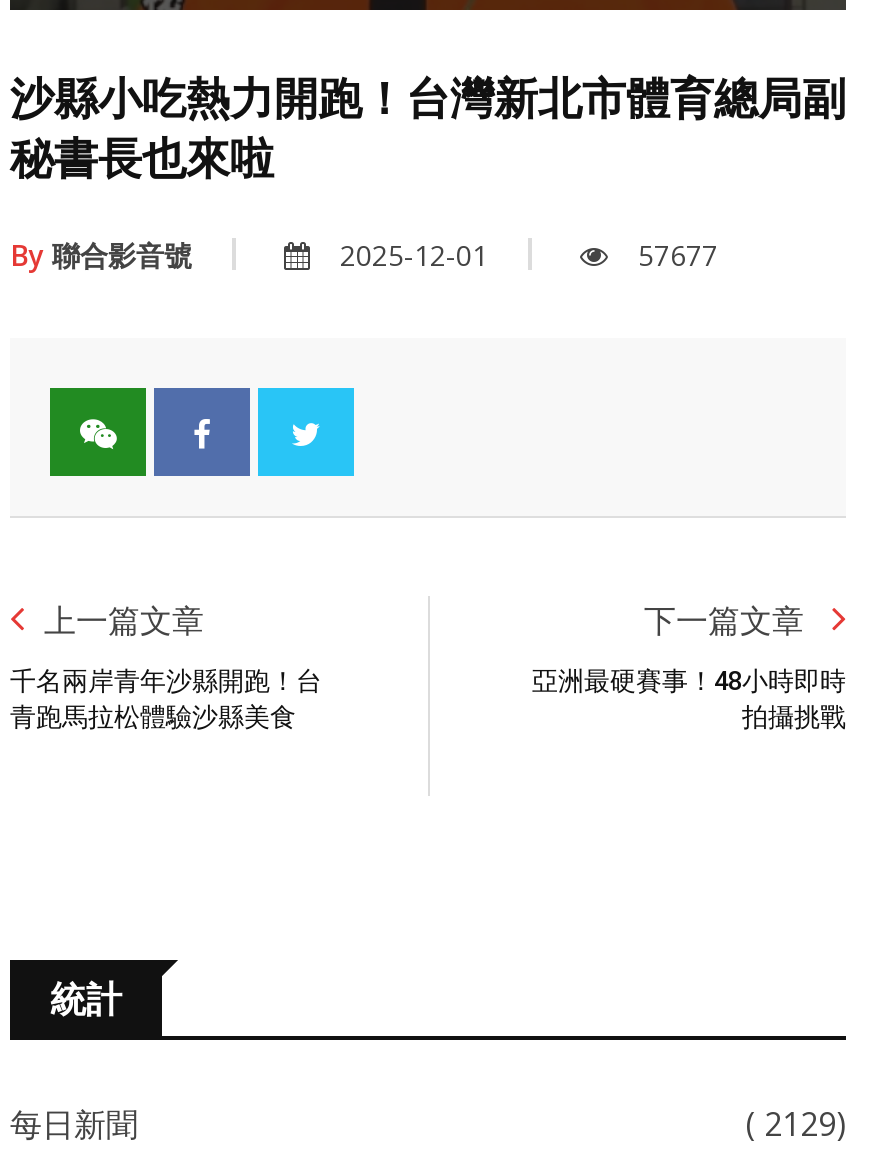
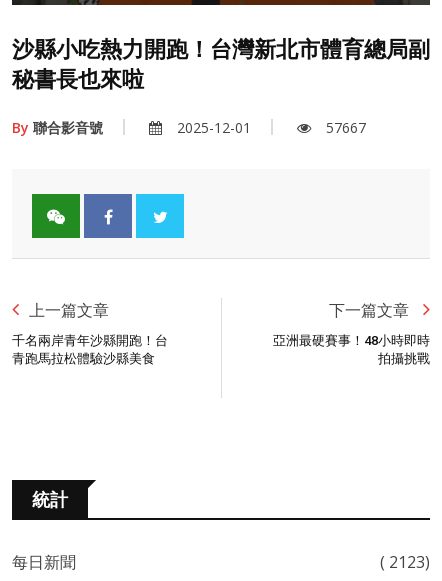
[638,235,718,273] 57677 -> [326,118,366,137] 57667
[746,1101,846,1145] ( 2129) -> [380,551,430,573] ( 2123)

